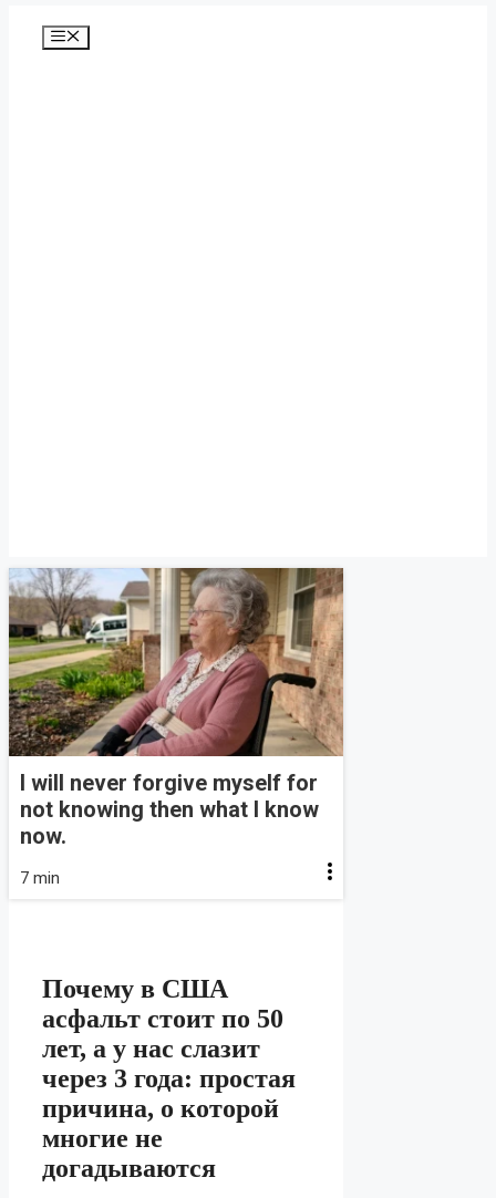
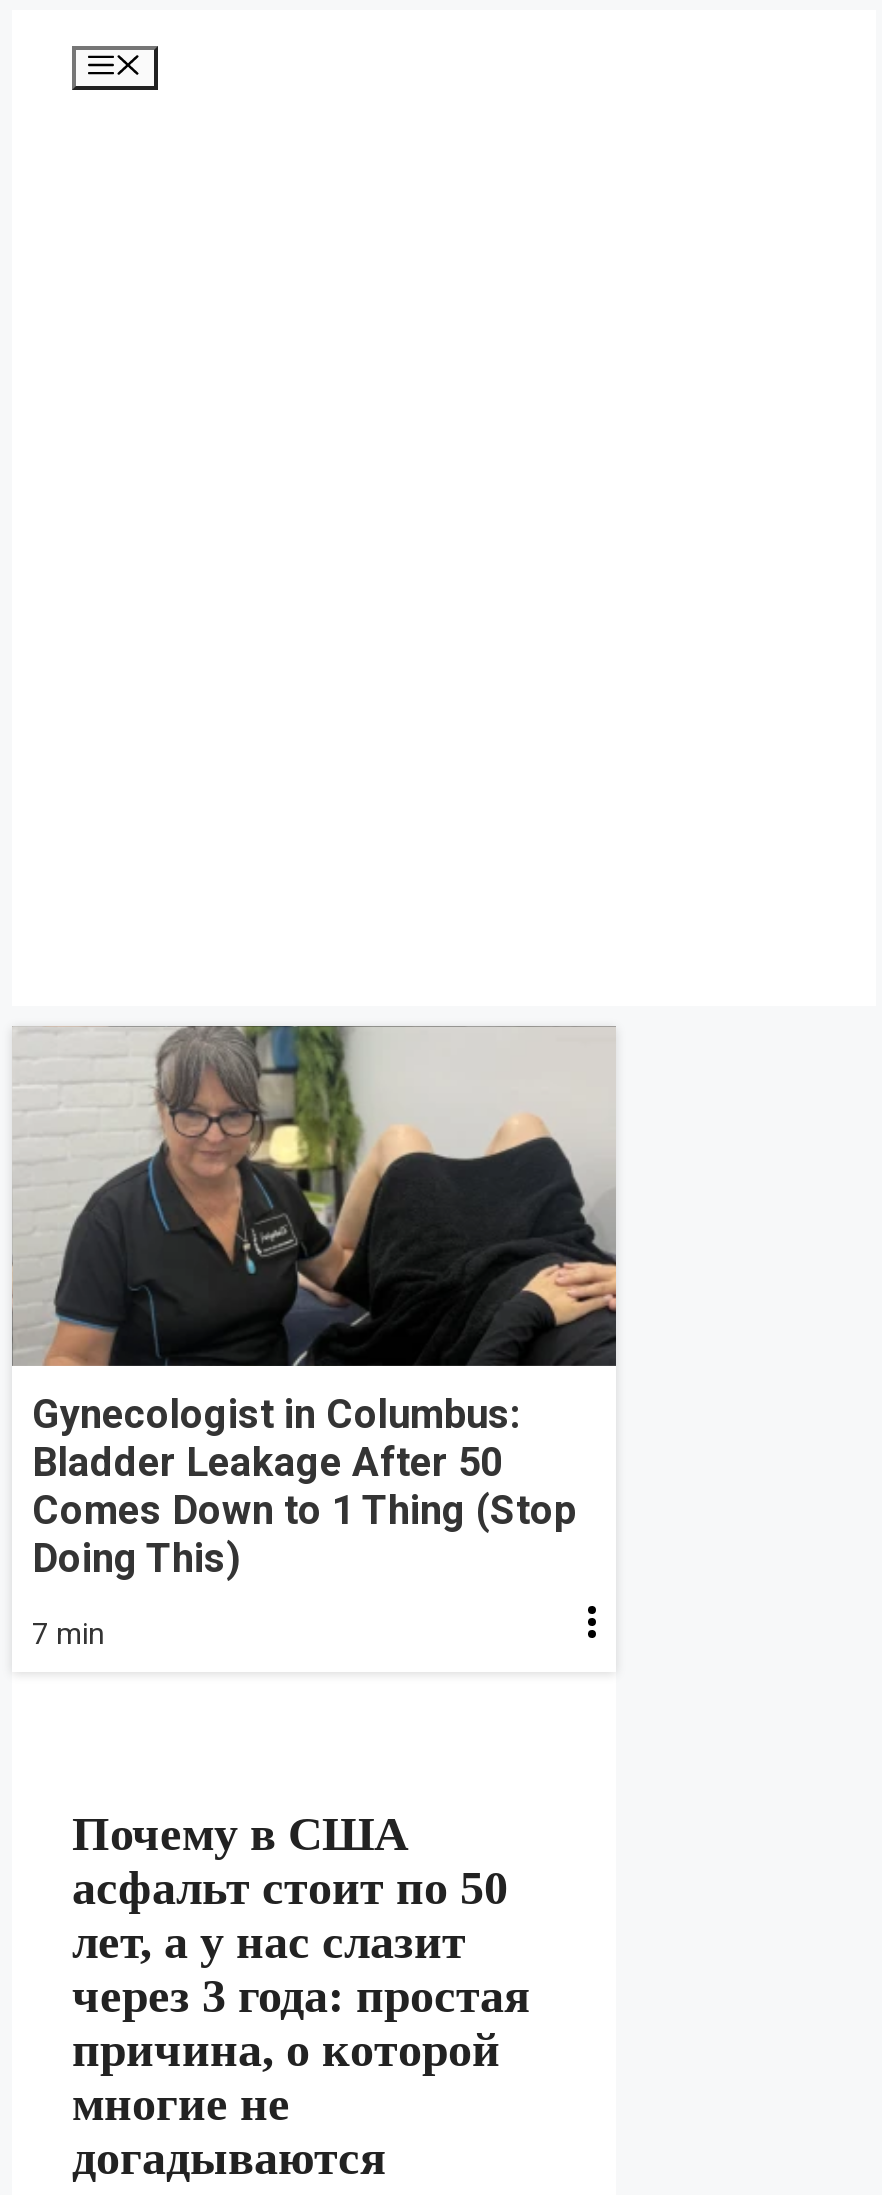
[8,567,344,850] [image] | I will never forgive myself for | not knowing then what I know | now. -> [14,1024,618,1583] [image] | Gynecologist in Columbus: | Bladder Leakage After 50 | Comes Down to 1 Thing (Stop | Doing This)

